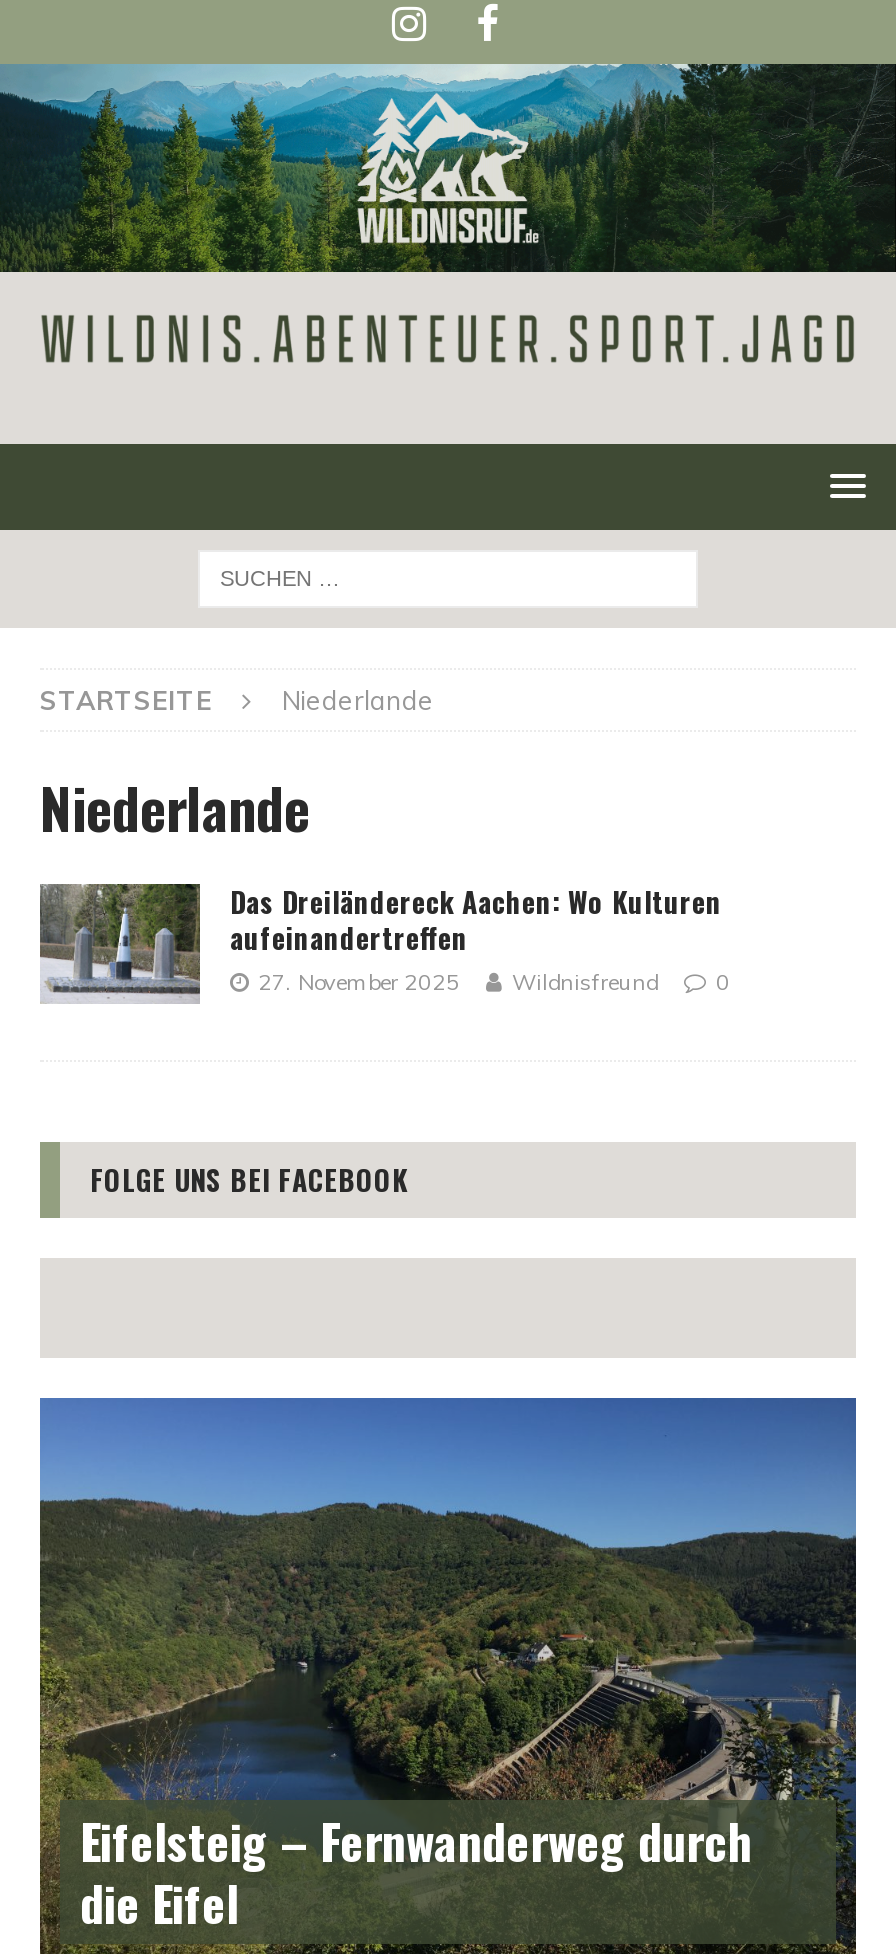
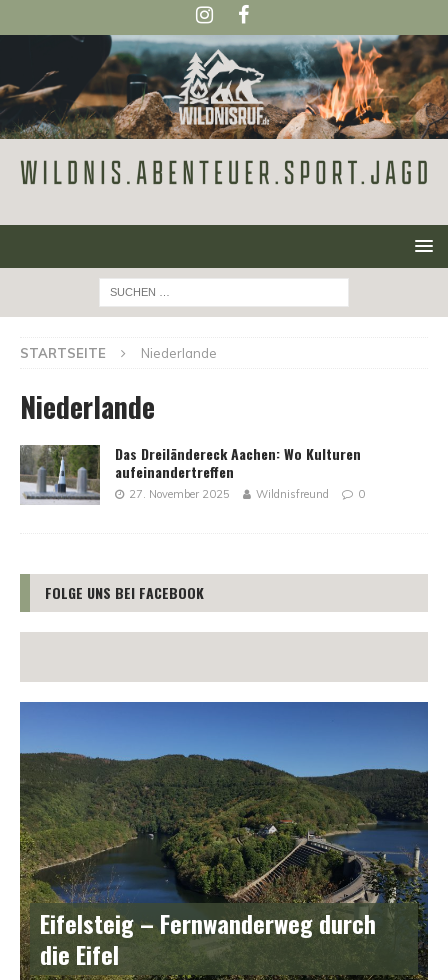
[6,62,890,274] [image] -> [3,34,445,140] [image]

